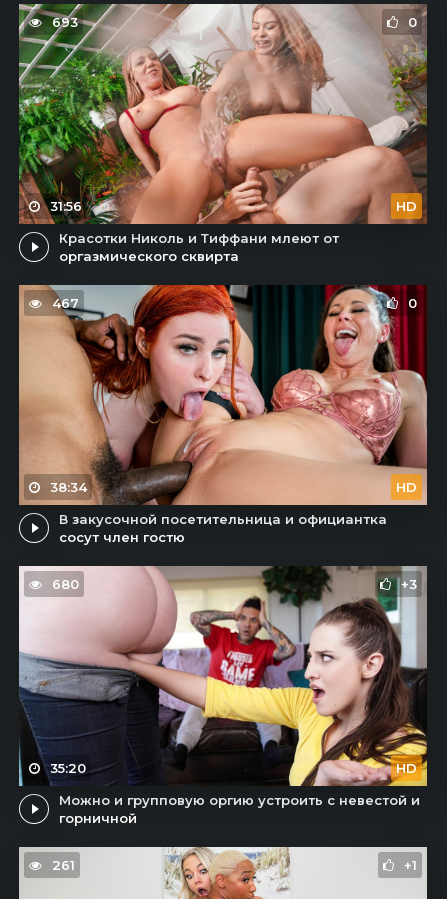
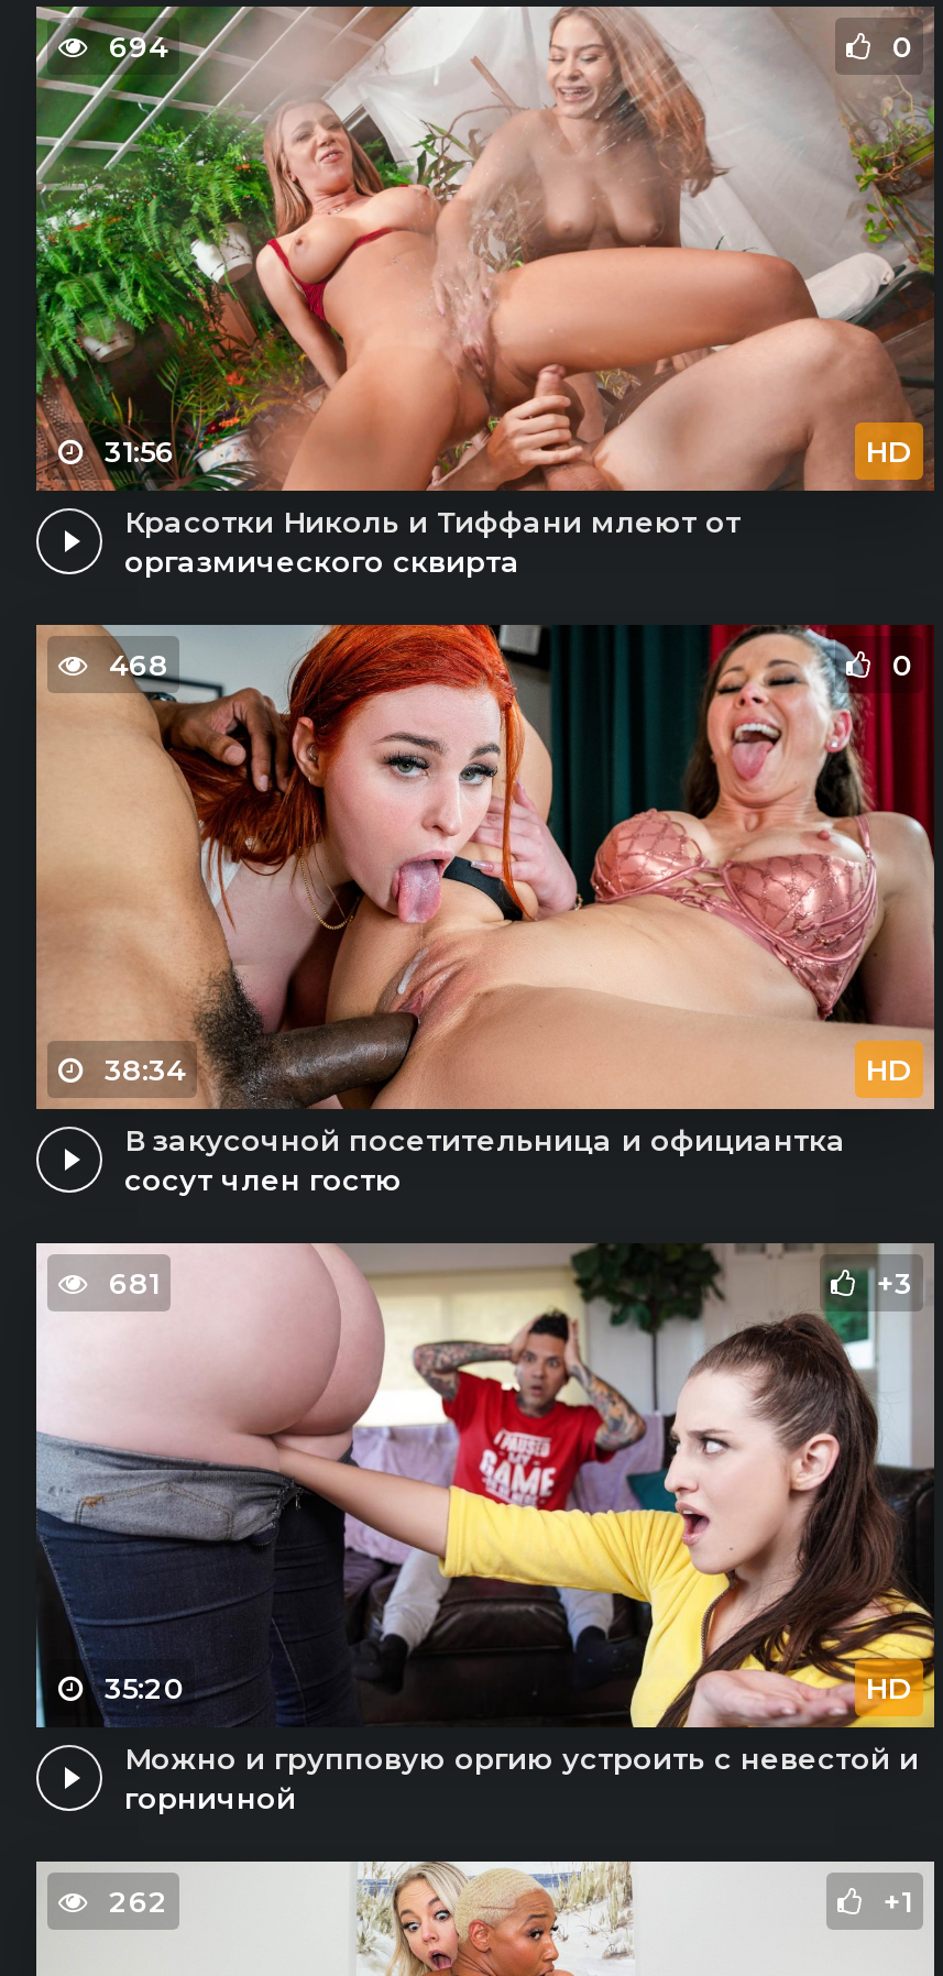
[52,14,78,30] 693 -> [109,29,168,64] 694
[52,295,79,311] 467 -> [109,647,168,682] 468
[52,576,79,592] 680 -> [109,1265,160,1300] 681
[52,857,75,873] 261 -> [109,1884,168,1919] 262

